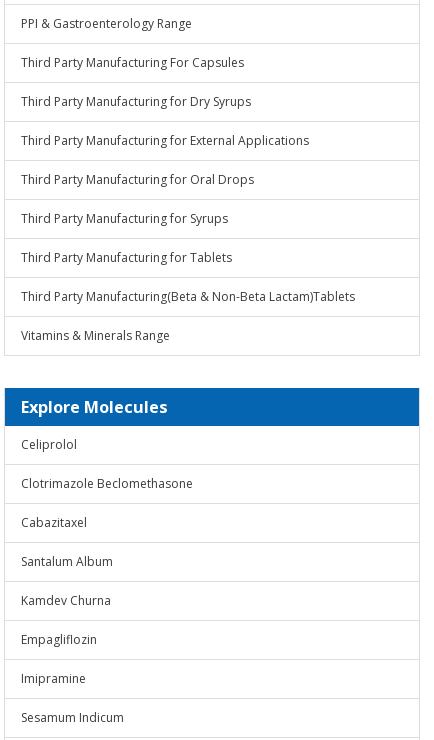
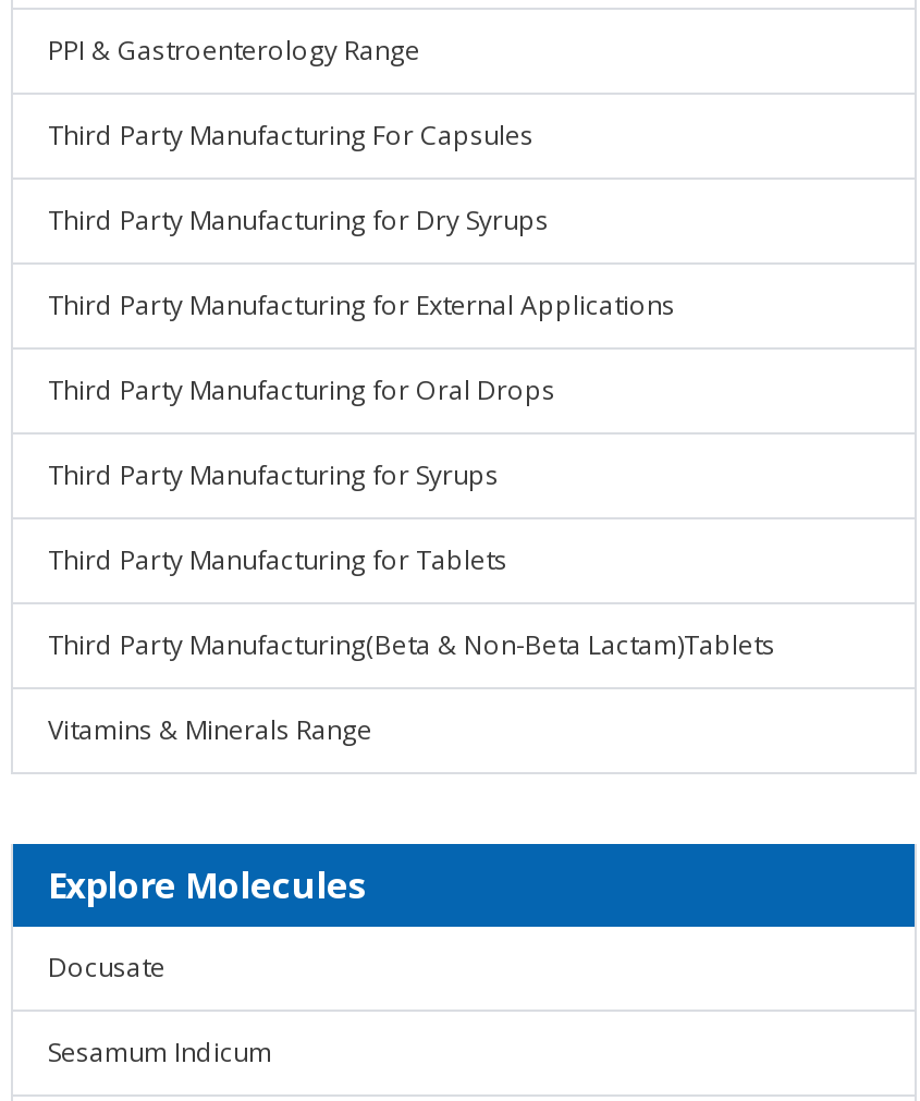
[21,436,193,687] Celiprolol | Clotrimazole Beclomethasone | Cabazitaxel | Santalum Album | Kamdev Churna | Empagliflozin | Imipramine -> [48,949,165,986] Docusate

